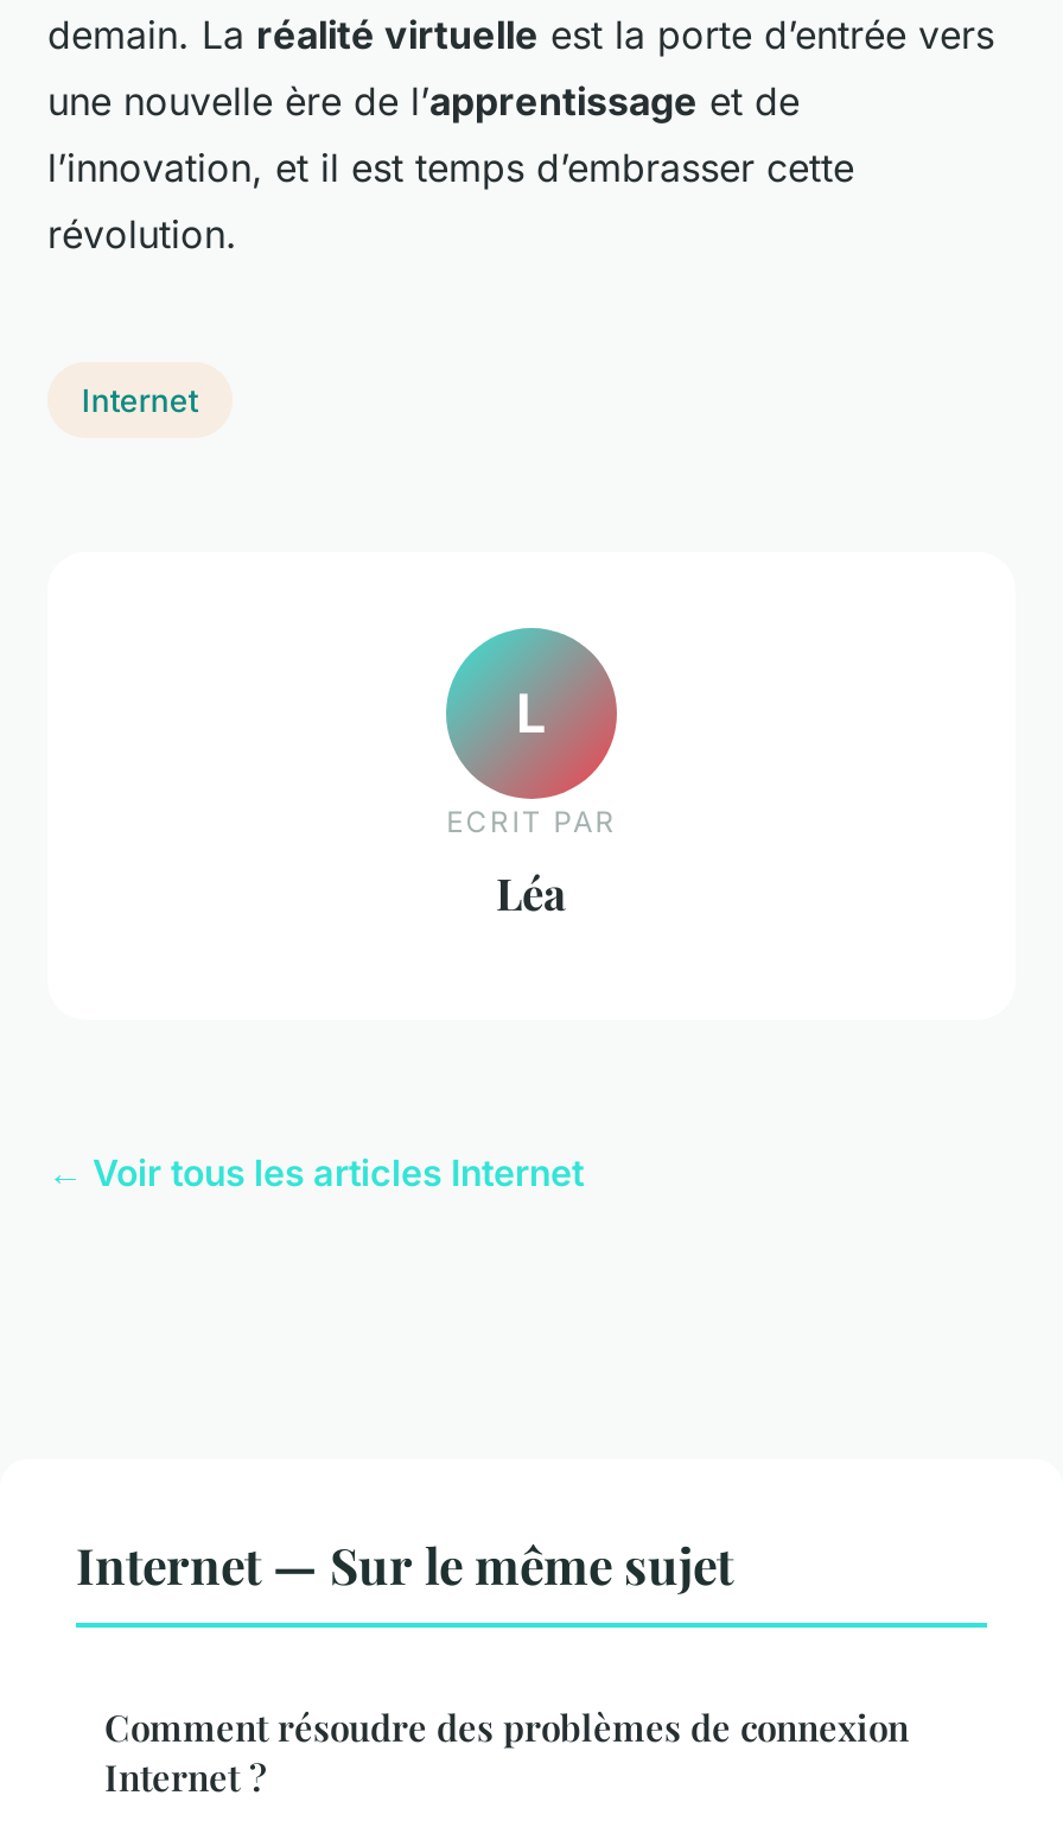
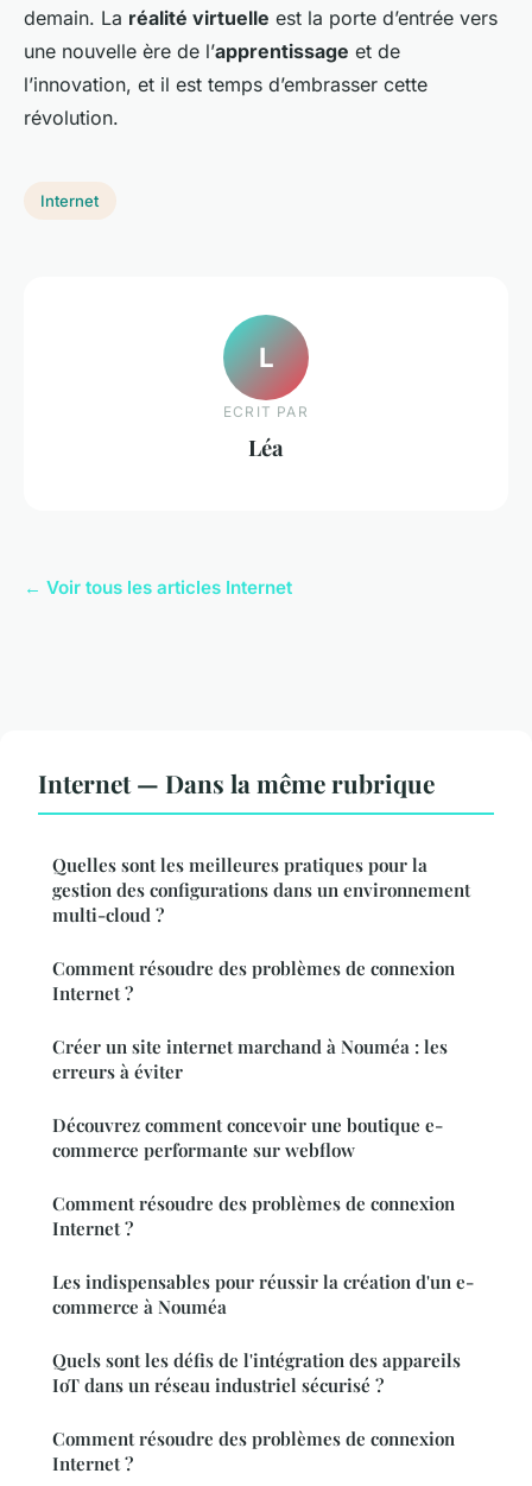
[76,1531,733,1597] Internet — Sur le même sujet -> [38,766,474,1397] Internet — Dans la même rubrique | Quelles sont les meilleures pratiques pour la | gestion des configurations dans un environnement | multi-cloud ? | Comment résoudre des problèmes de connexion | Internet ? | Créer un site internet marchand à Nouméa : les | erreurs à éviter | Découvrez comment concevoir une boutique e- | commerce performante sur webflow | Comment résoudre des problèmes de connexion | Internet ? | Les indispensables pour réussir la création d'un e- | commerce à Nouméa | Quels sont les défis de l'intégration des appareils | IoT dans un réseau industriel sécurisé ?

